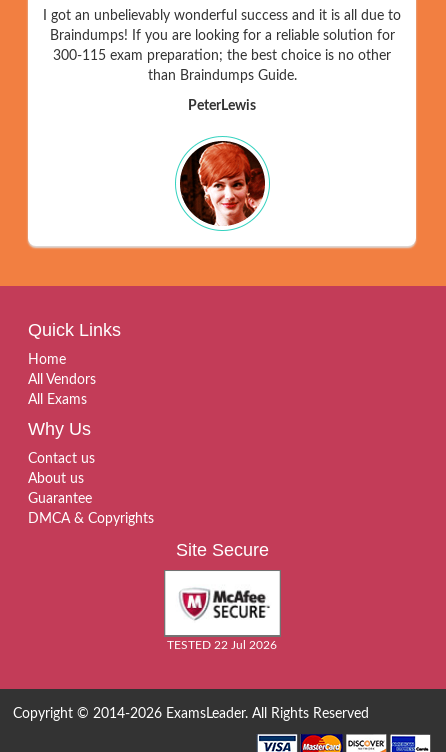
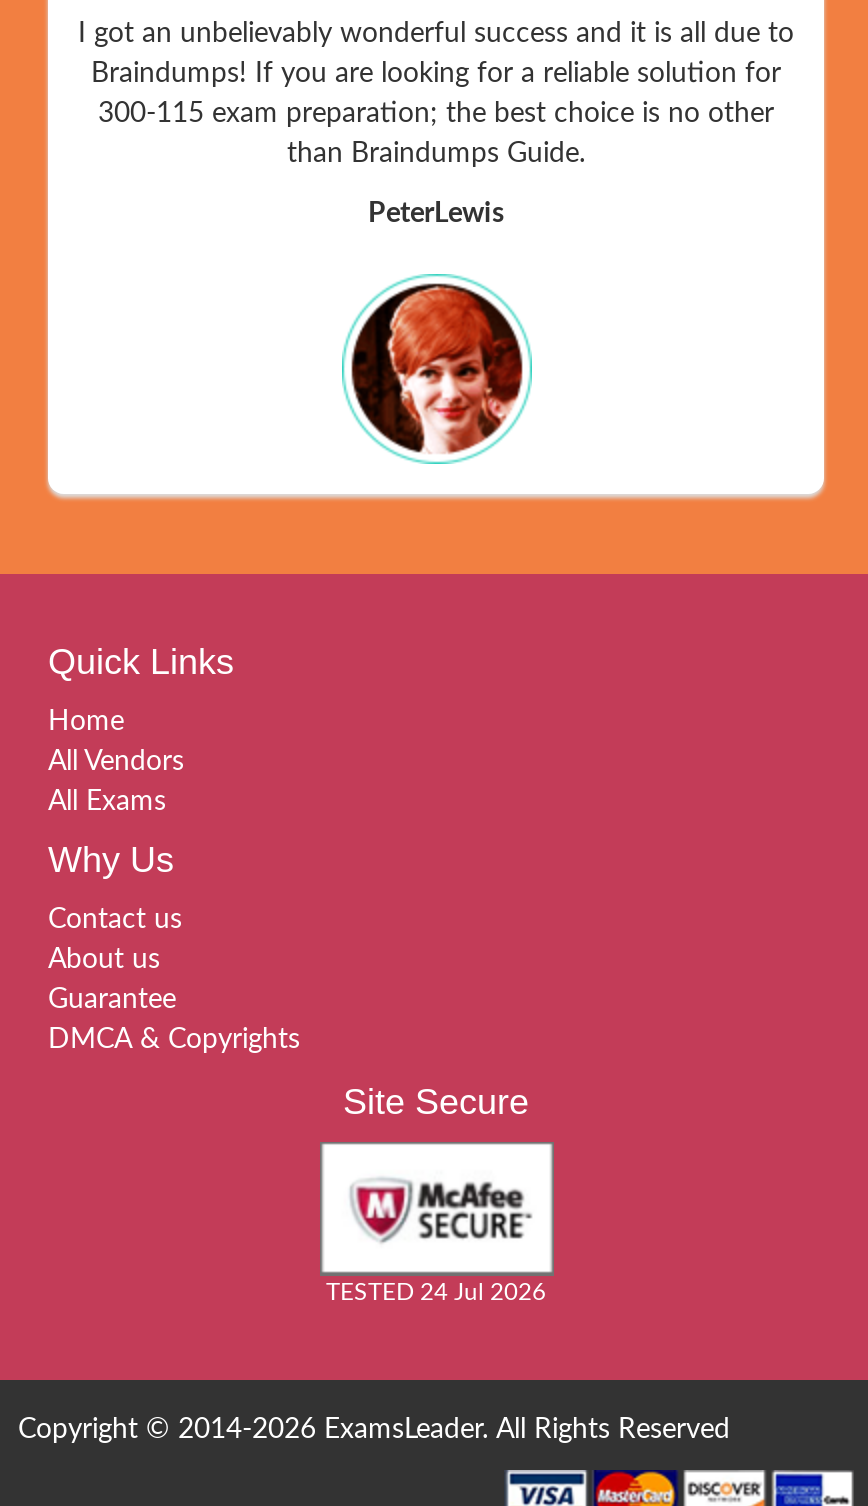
[167,639,277,651] TESTED 22 Jul 2026 -> [326,1280,546,1304] TESTED 24 Jul 2026

